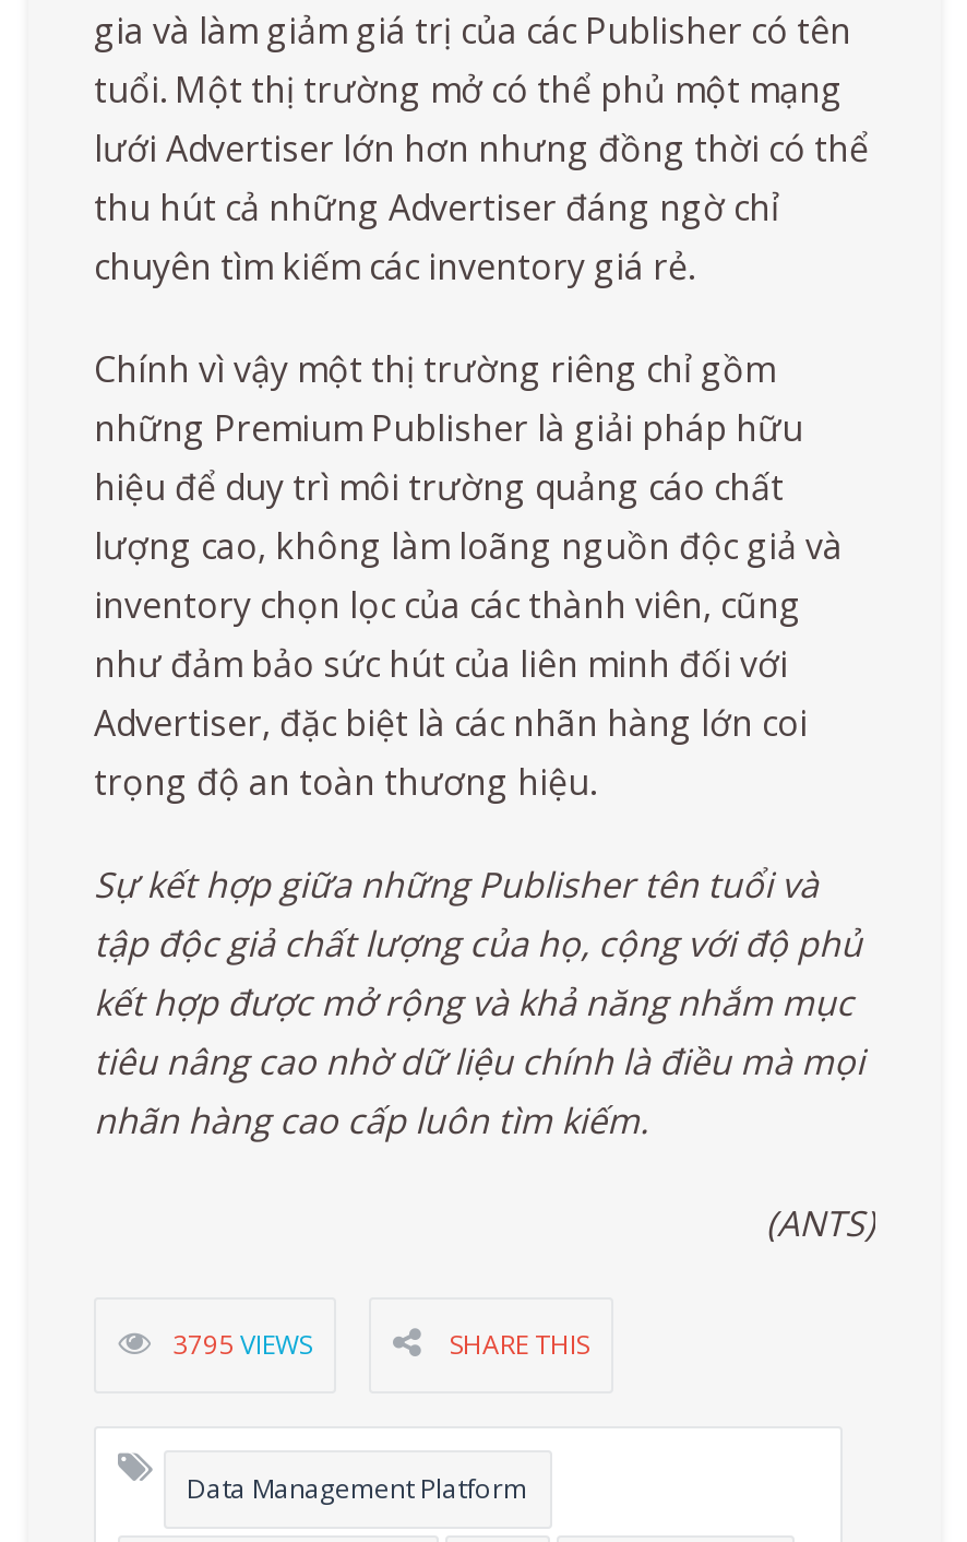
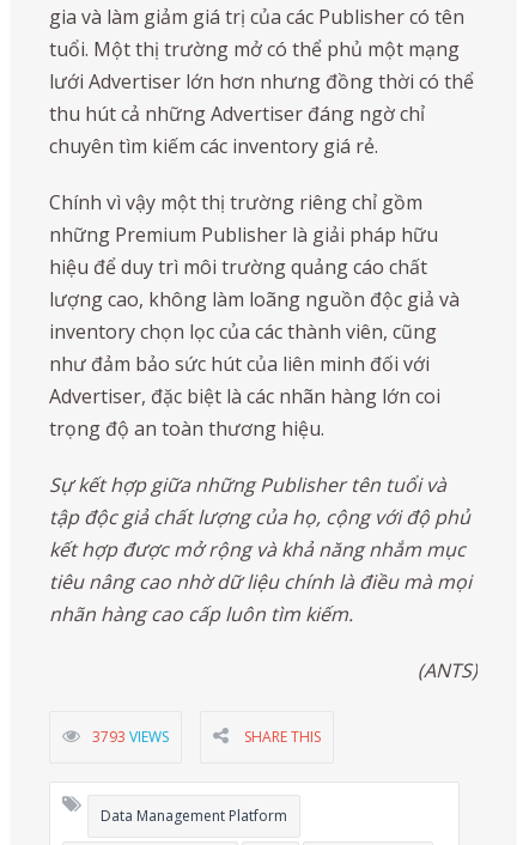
[172,1326,312,1363] 3795 VIEWS -> [92,727,169,747] 3793 VIEWS

